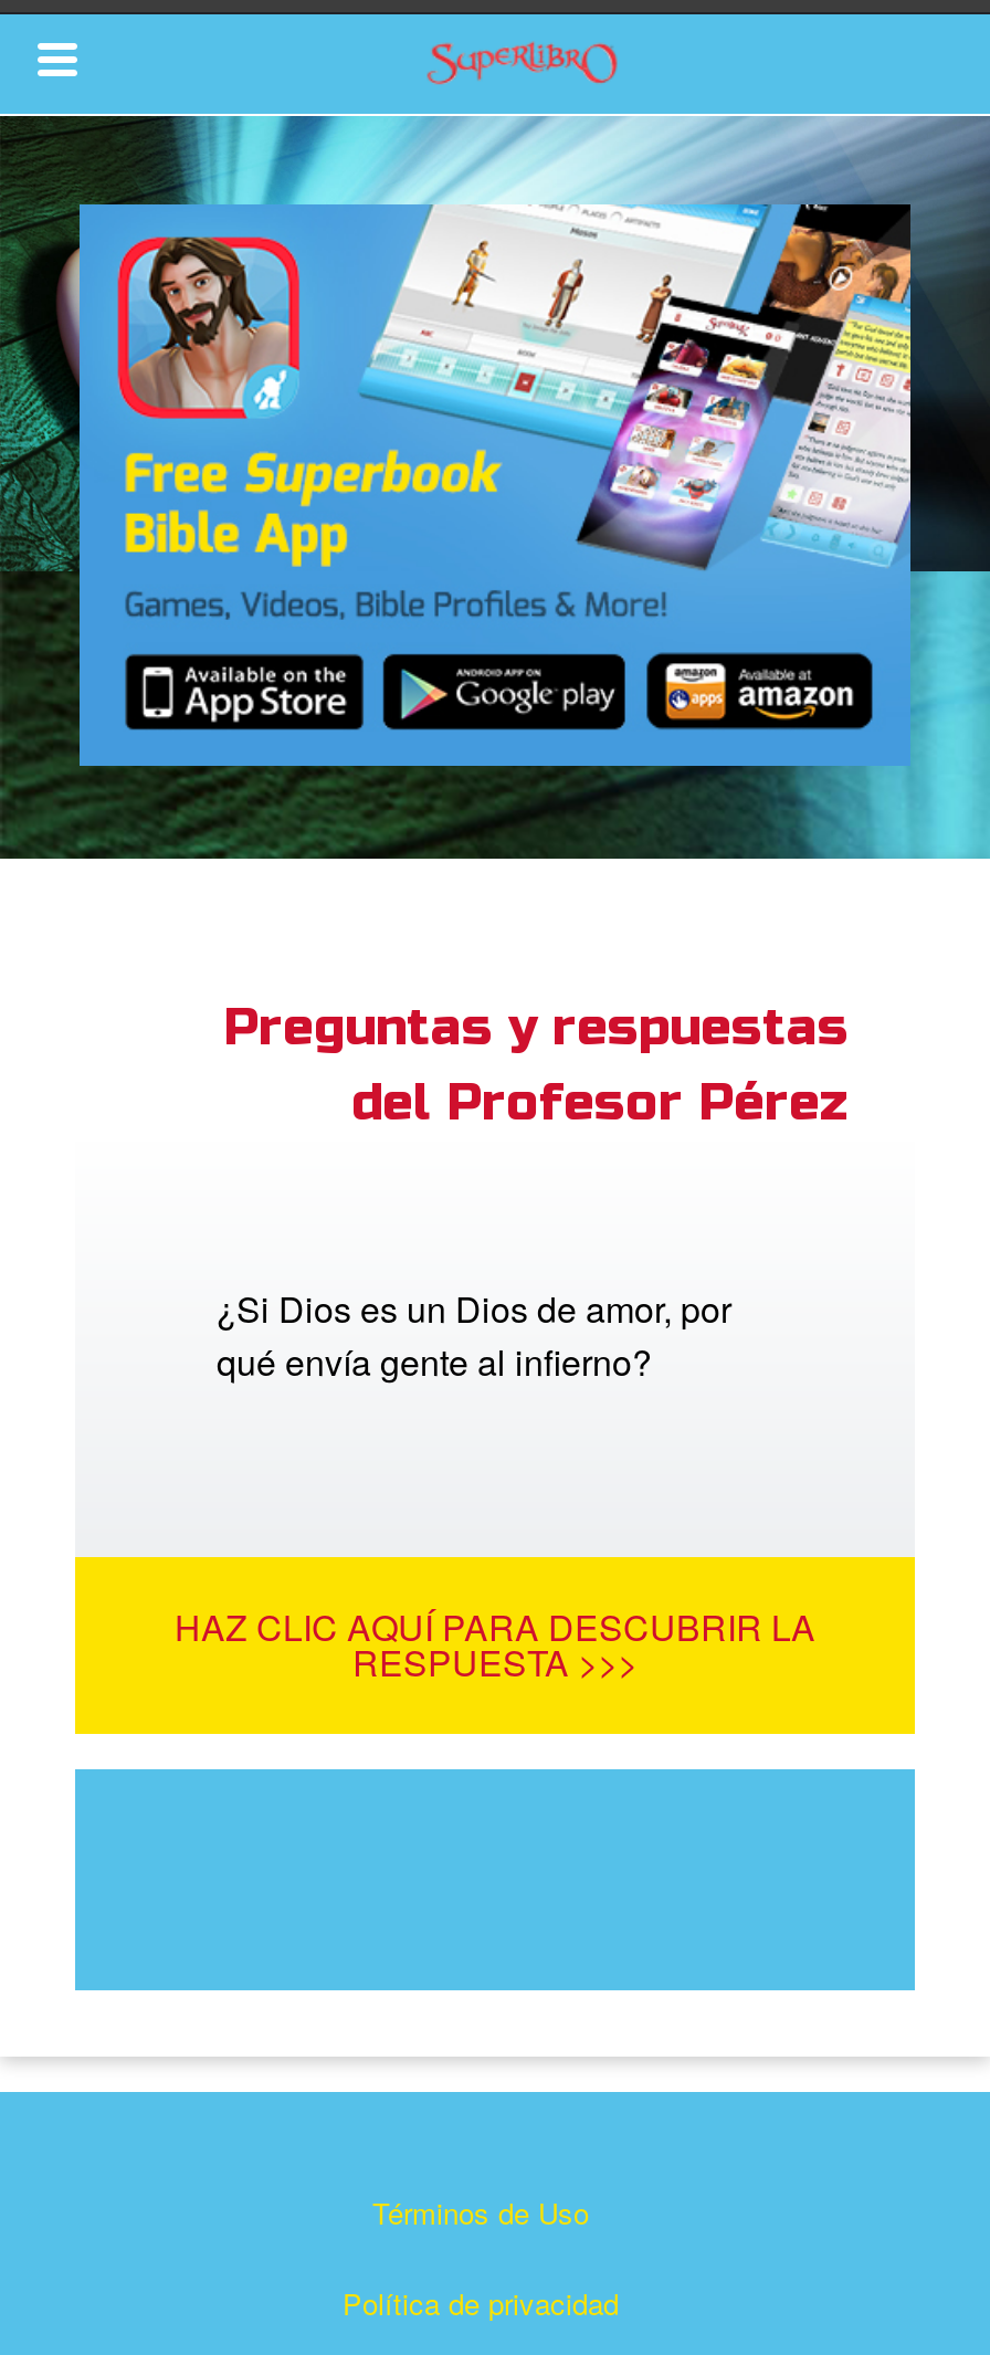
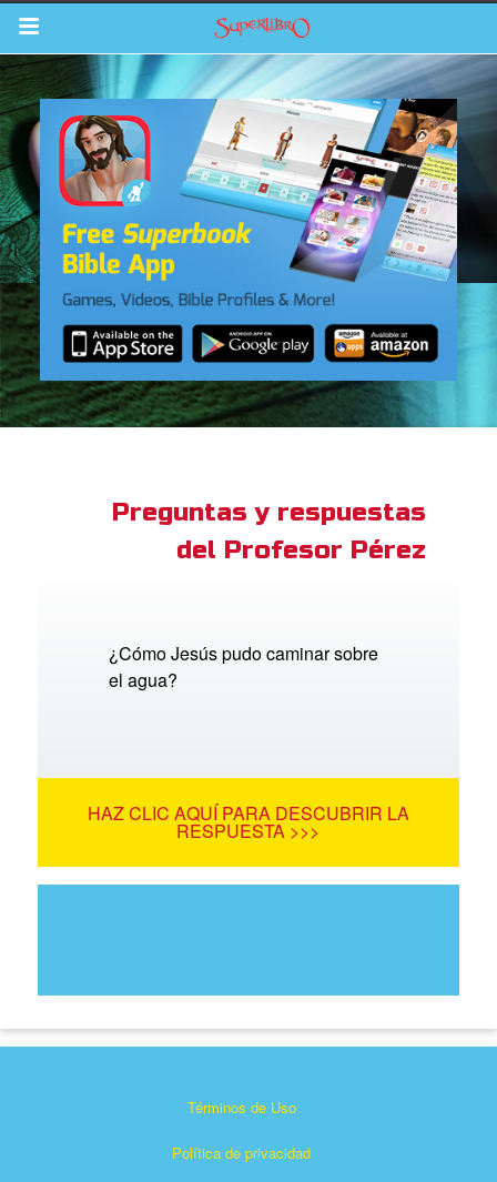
[217,1283,731,1387] ¿Si Dios es un Dios de amor, por | qué envía gente al infierno? -> [109,641,378,693] ¿Cómo Jesús pudo caminar sobre | el agua?

